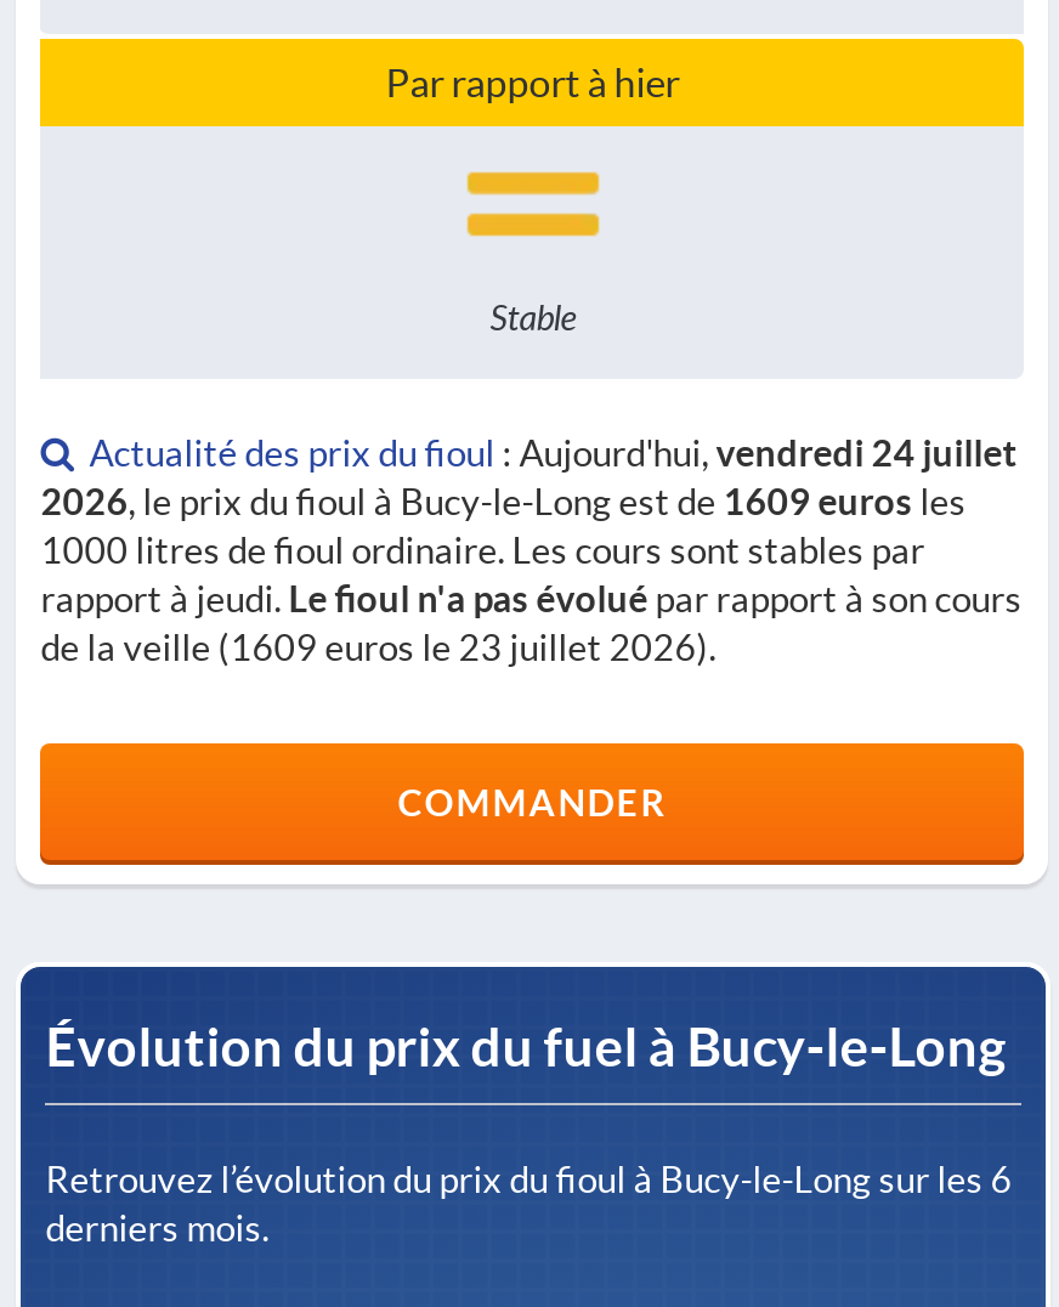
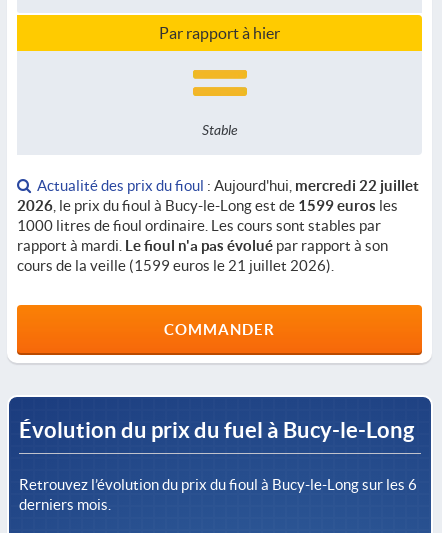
[89,430,1017,474] Actualité des prix du fioul: Aujourd'hui, vendredi 24 juillet -> [37,176,419,194] Actualité des prix du fioul: Aujourd'hui, mercredi 22 juillet
[41,479,966,522] 2026, le prix du fioul à Bucy-le-Long est de 1609 euros les -> [17,196,398,214] 2026, le prix du fioul à Bucy-le-Long est de 1599 euros les
[41,576,1022,668] rapport à jeudi. Le fioul n'a pas évolué par rapport à son cours | de la veille (1609 euros le 23 juillet 2026). -> [17,236,388,274] rapport à mardi. Le fioul n'a pas évolué par rapport à son | cours de la veille (1599 euros le 21 juillet 2026).

